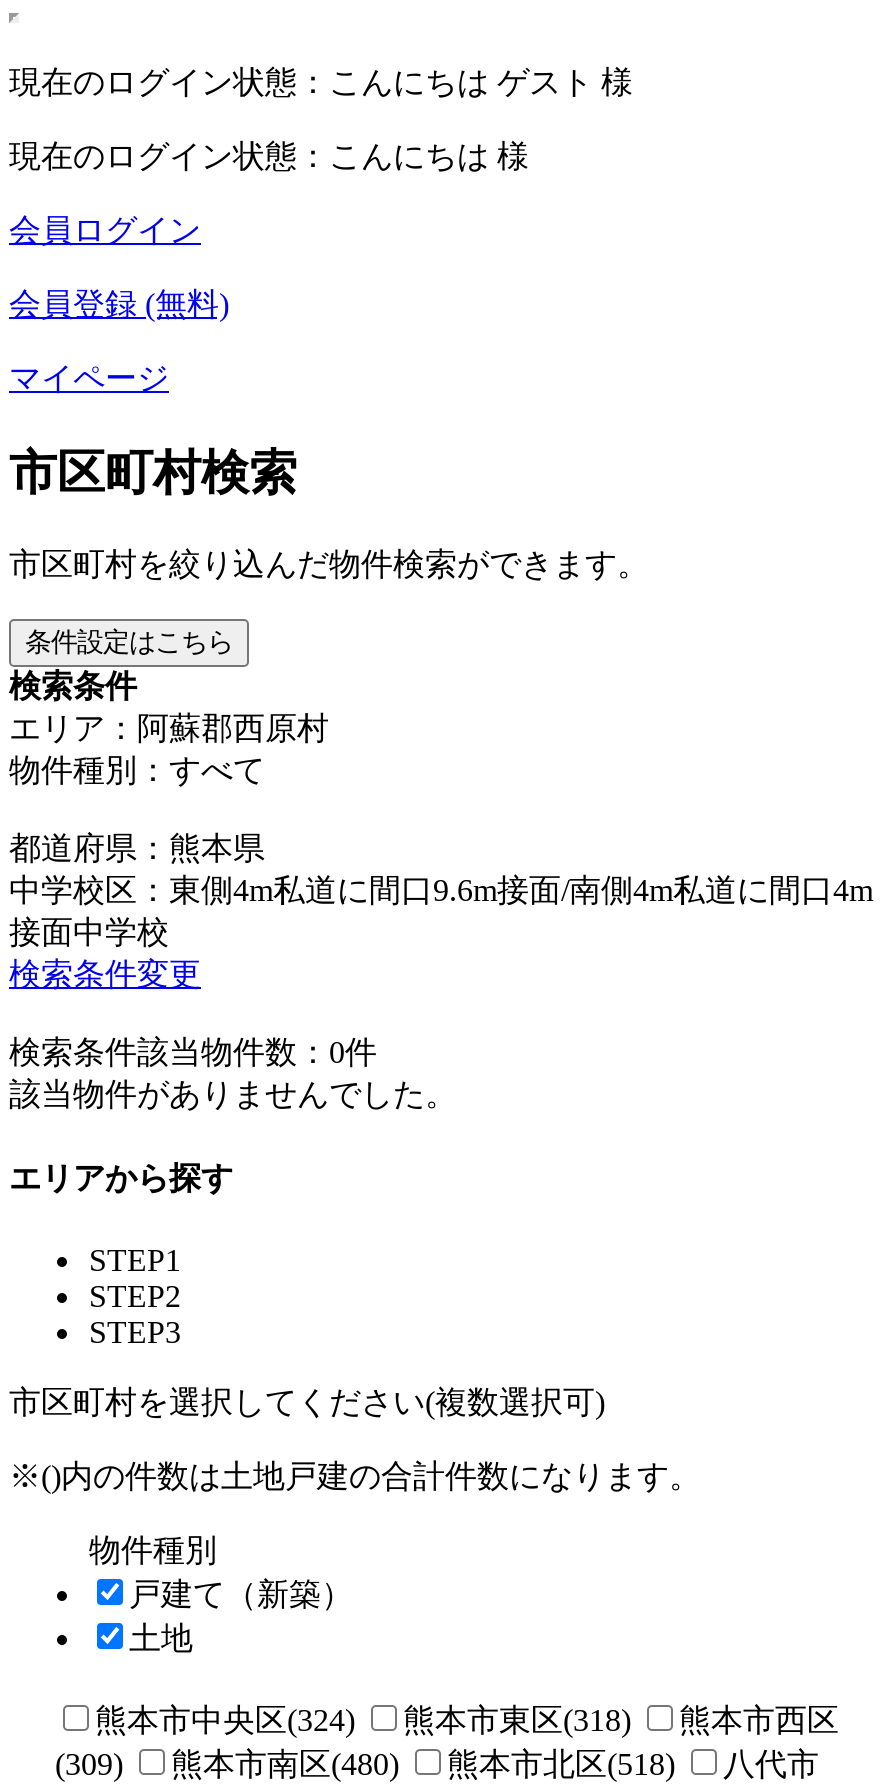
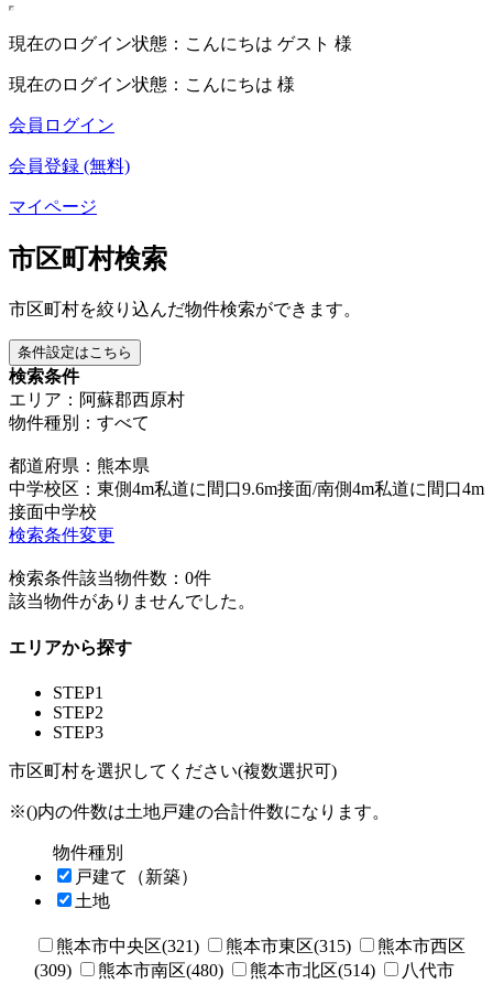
[95,1703,355,1737] 熊本市中央区(324) -> [56,937,199,956] 熊本市中央区(321)
[403,1703,631,1737] 熊本市東区(318) -> [226,937,351,956] 熊本市東区(315)
[55,1747,819,1781] (309) 熊本市南区(480) 熊本市北区(518) 八代市 -> [34,961,454,980] (309) 熊本市南区(480) 熊本市北区(514) 八代市

